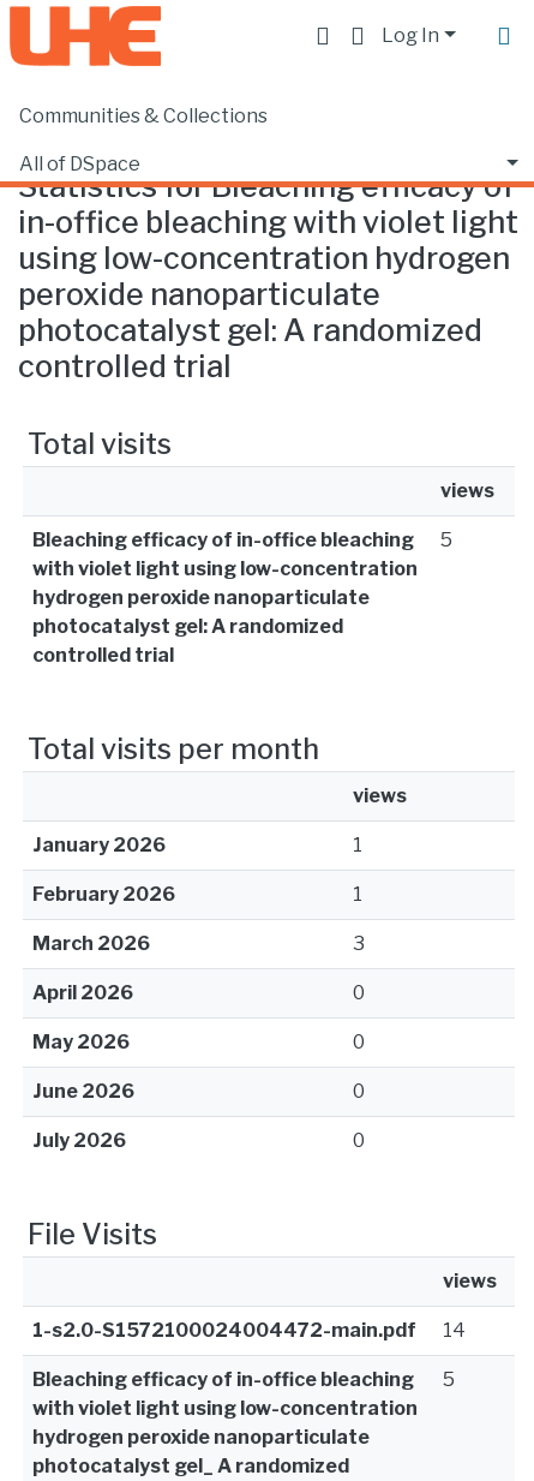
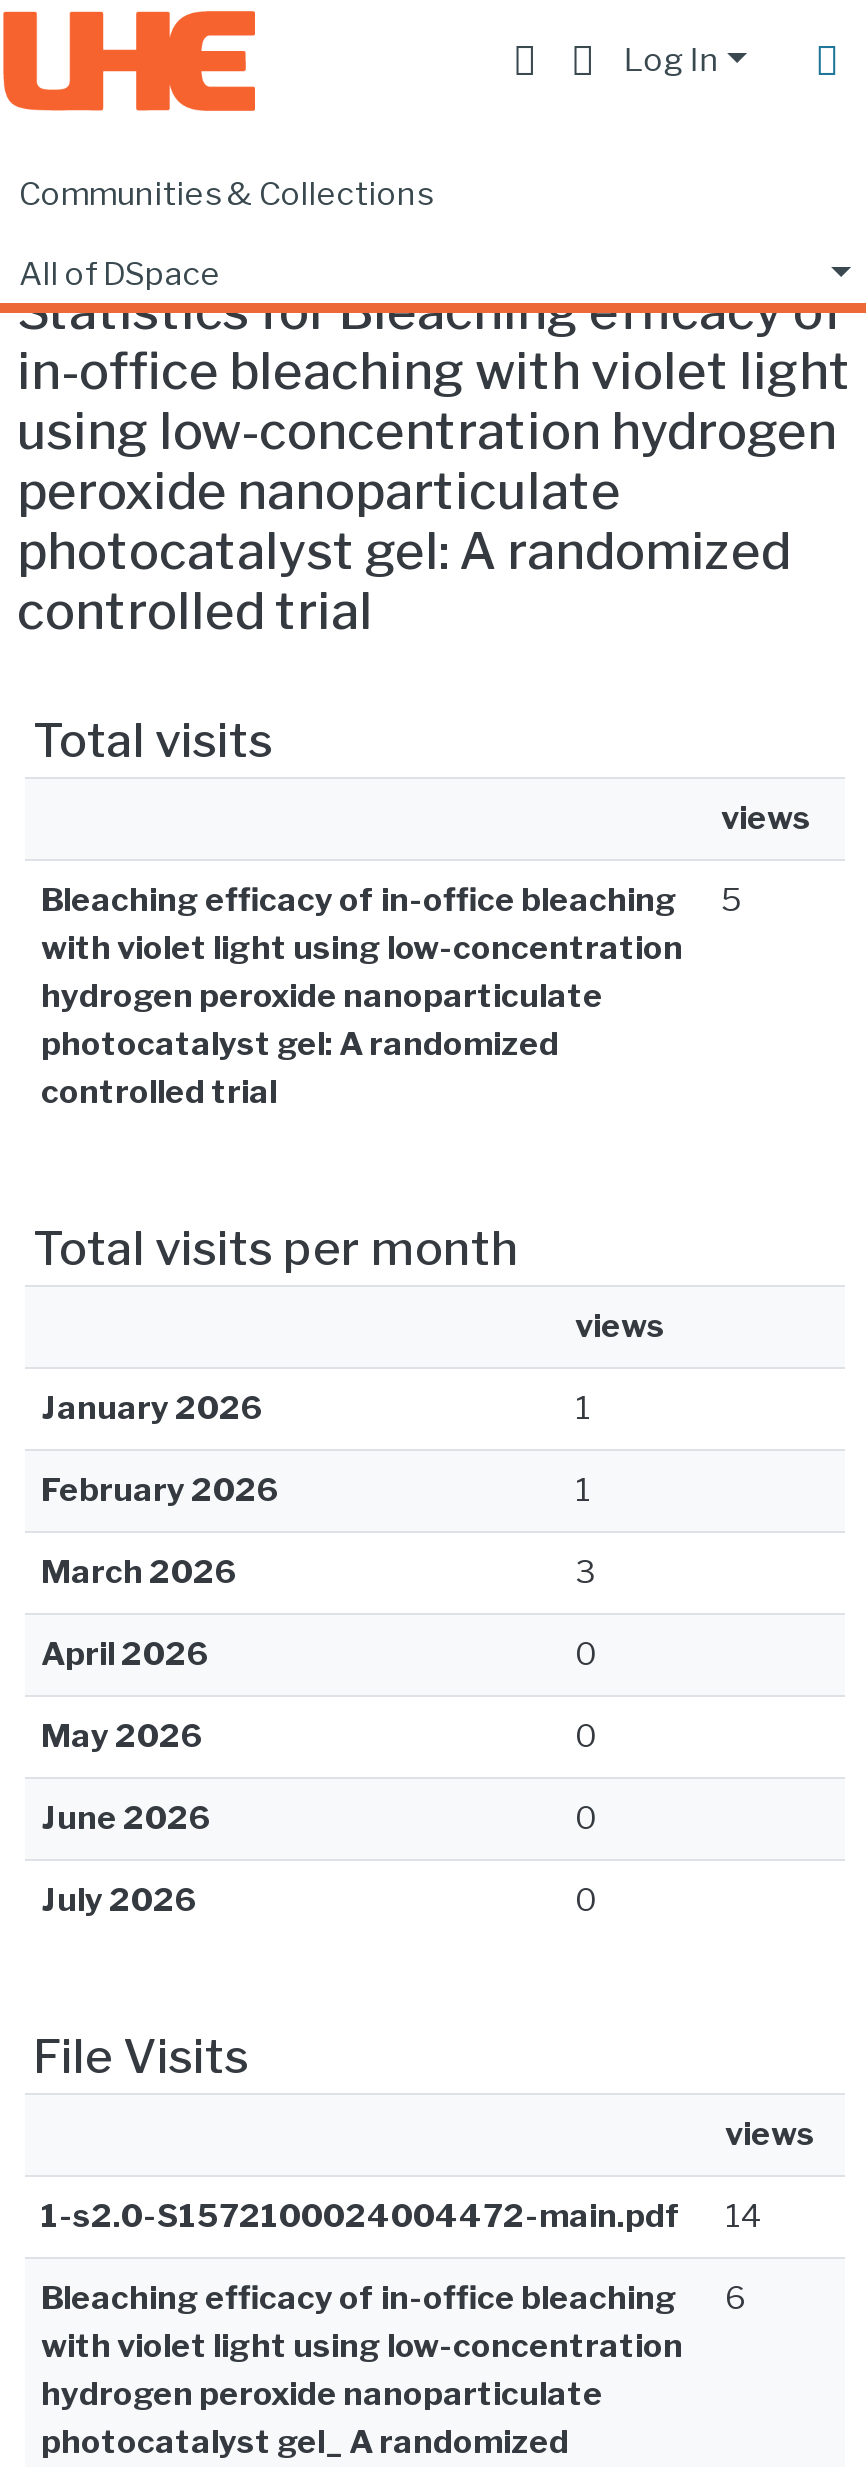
[32,1368,455,1391] Bleaching efficacy of in-office bleaching 5 -> [41,2279,745,2317] Bleaching efficacy of in-office bleaching 6

